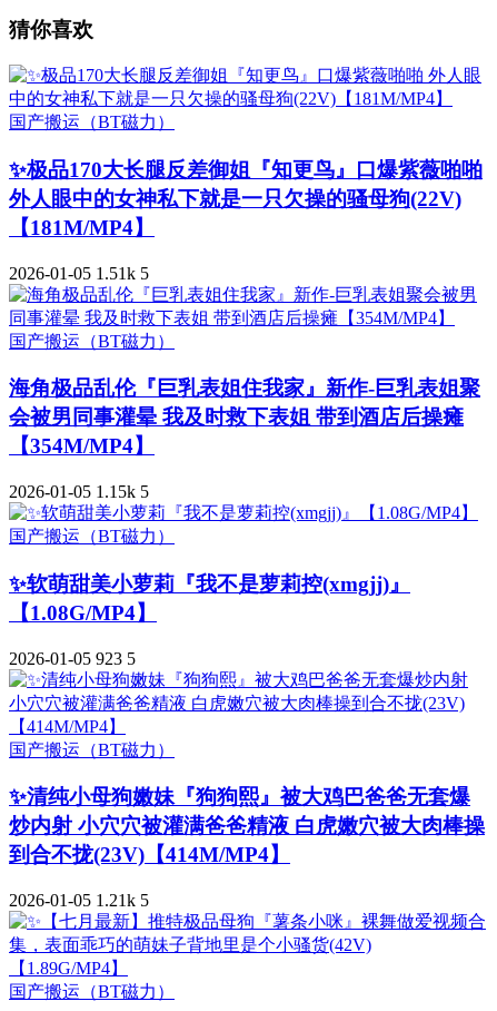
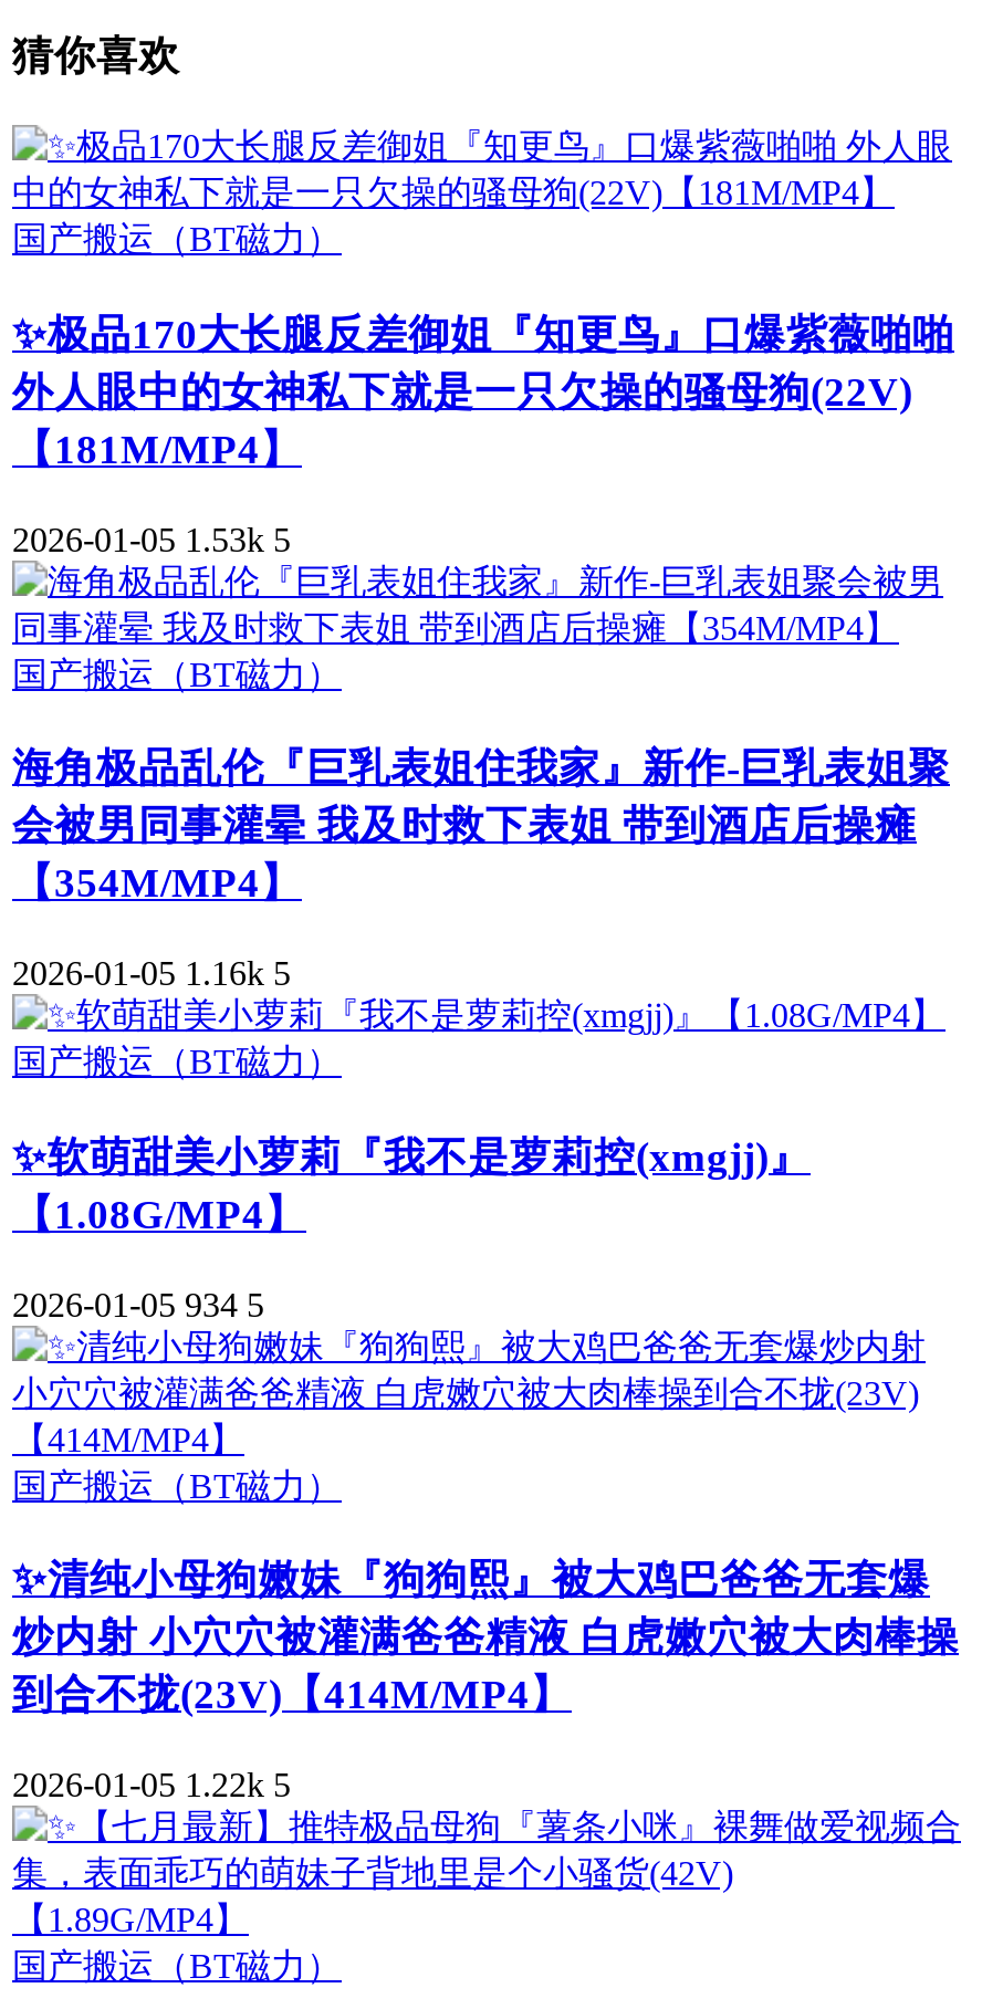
[9,264,149,282] 2026-01-05 1.51k 5 -> [12,520,291,558] 2026-01-05 1.53k 5
[9,482,149,501] 2026-01-05 1.15k 5 -> [12,954,291,992] 2026-01-05 1.16k 5
[9,649,136,668] 2026-01-05 923 5 -> [12,1285,264,1323] 2026-01-05 934 5
[9,891,149,910] 2026-01-05 1.21k 5 -> [12,1766,291,1803] 2026-01-05 1.22k 5

